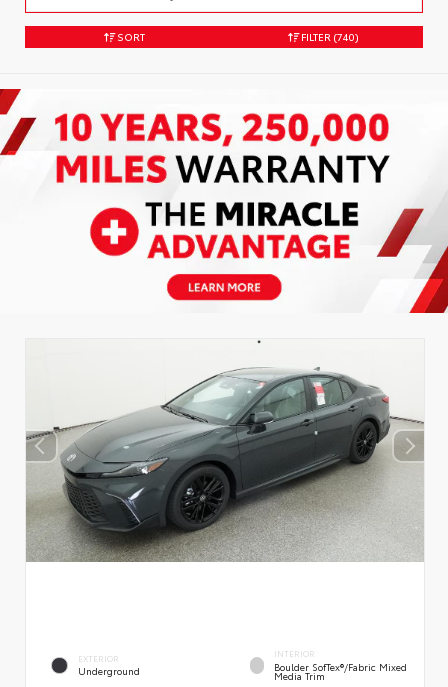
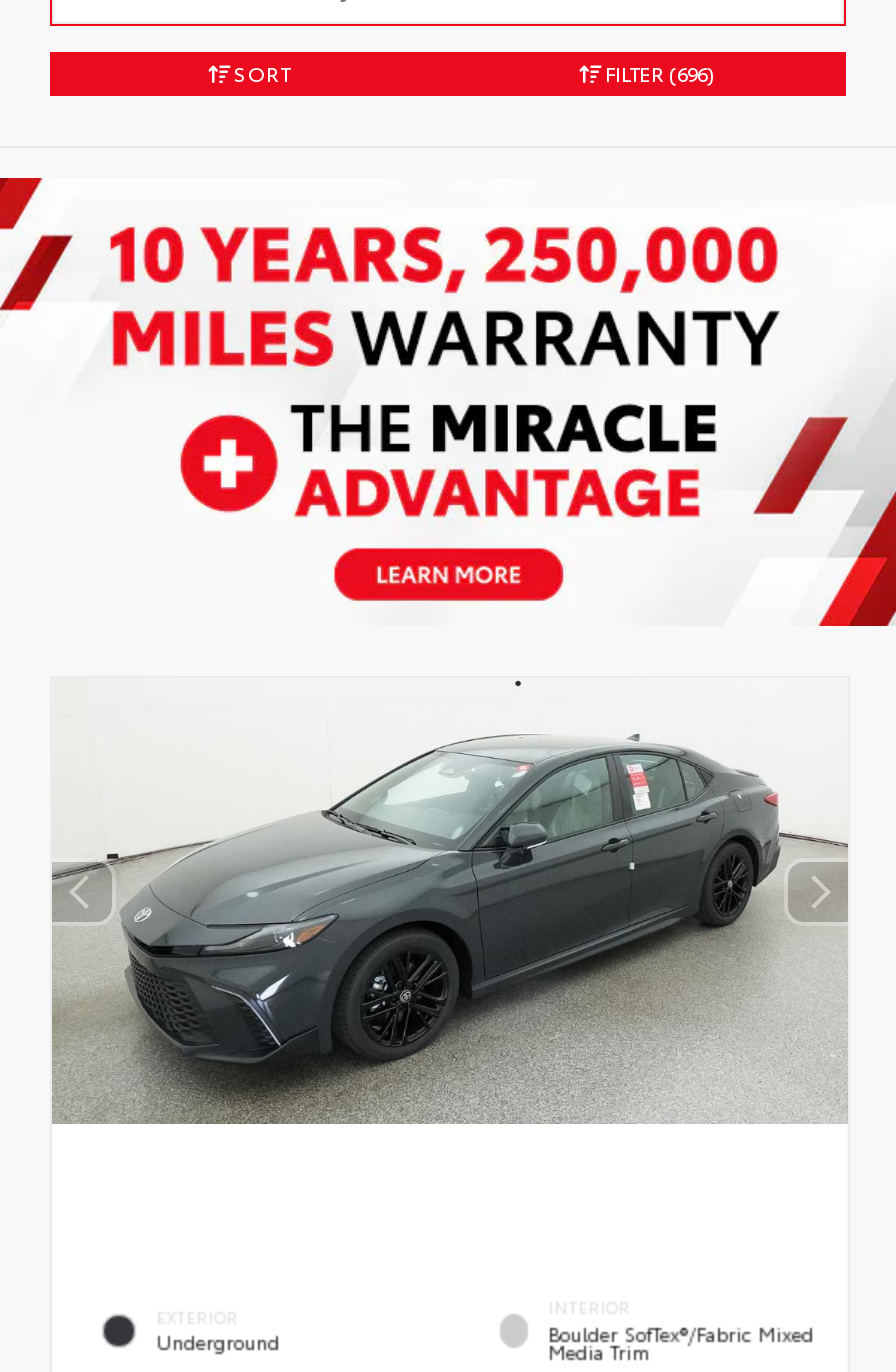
[299,29,359,44] FILTER (740) -> [601,58,715,88] FILTER (696)

